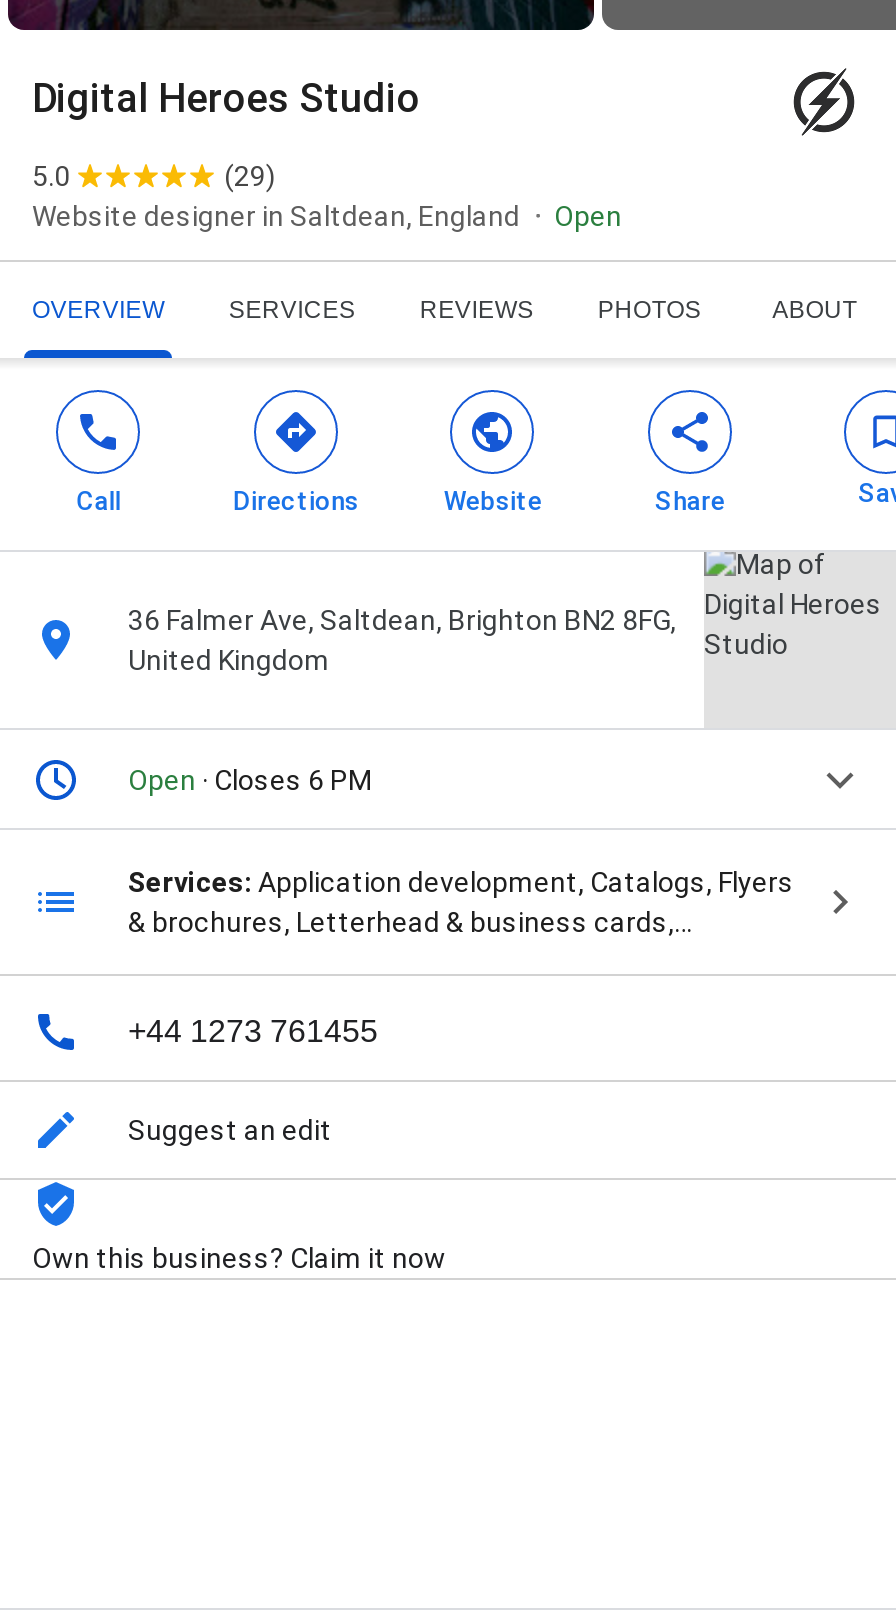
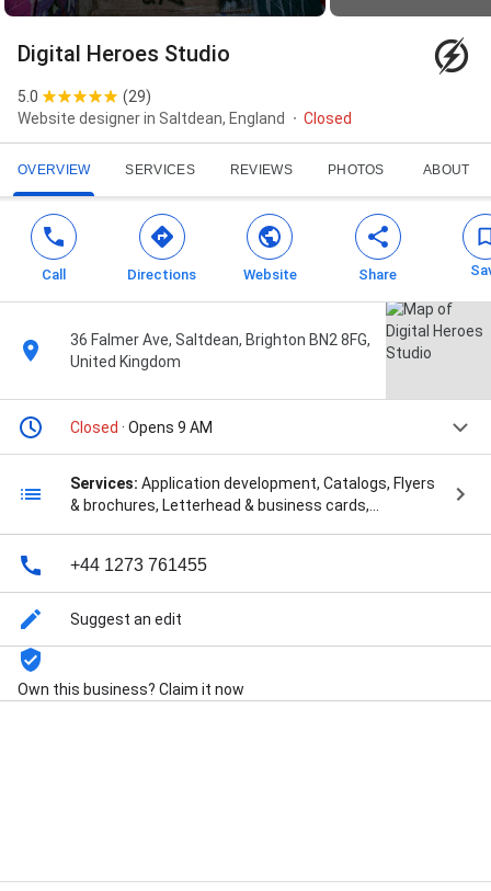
[554,200,622,232] Open -> [304,110,352,127] Closed
[128,764,372,796] Open · Closes 6 PM -> [70,419,213,436] Closed · Opens 9 AM

